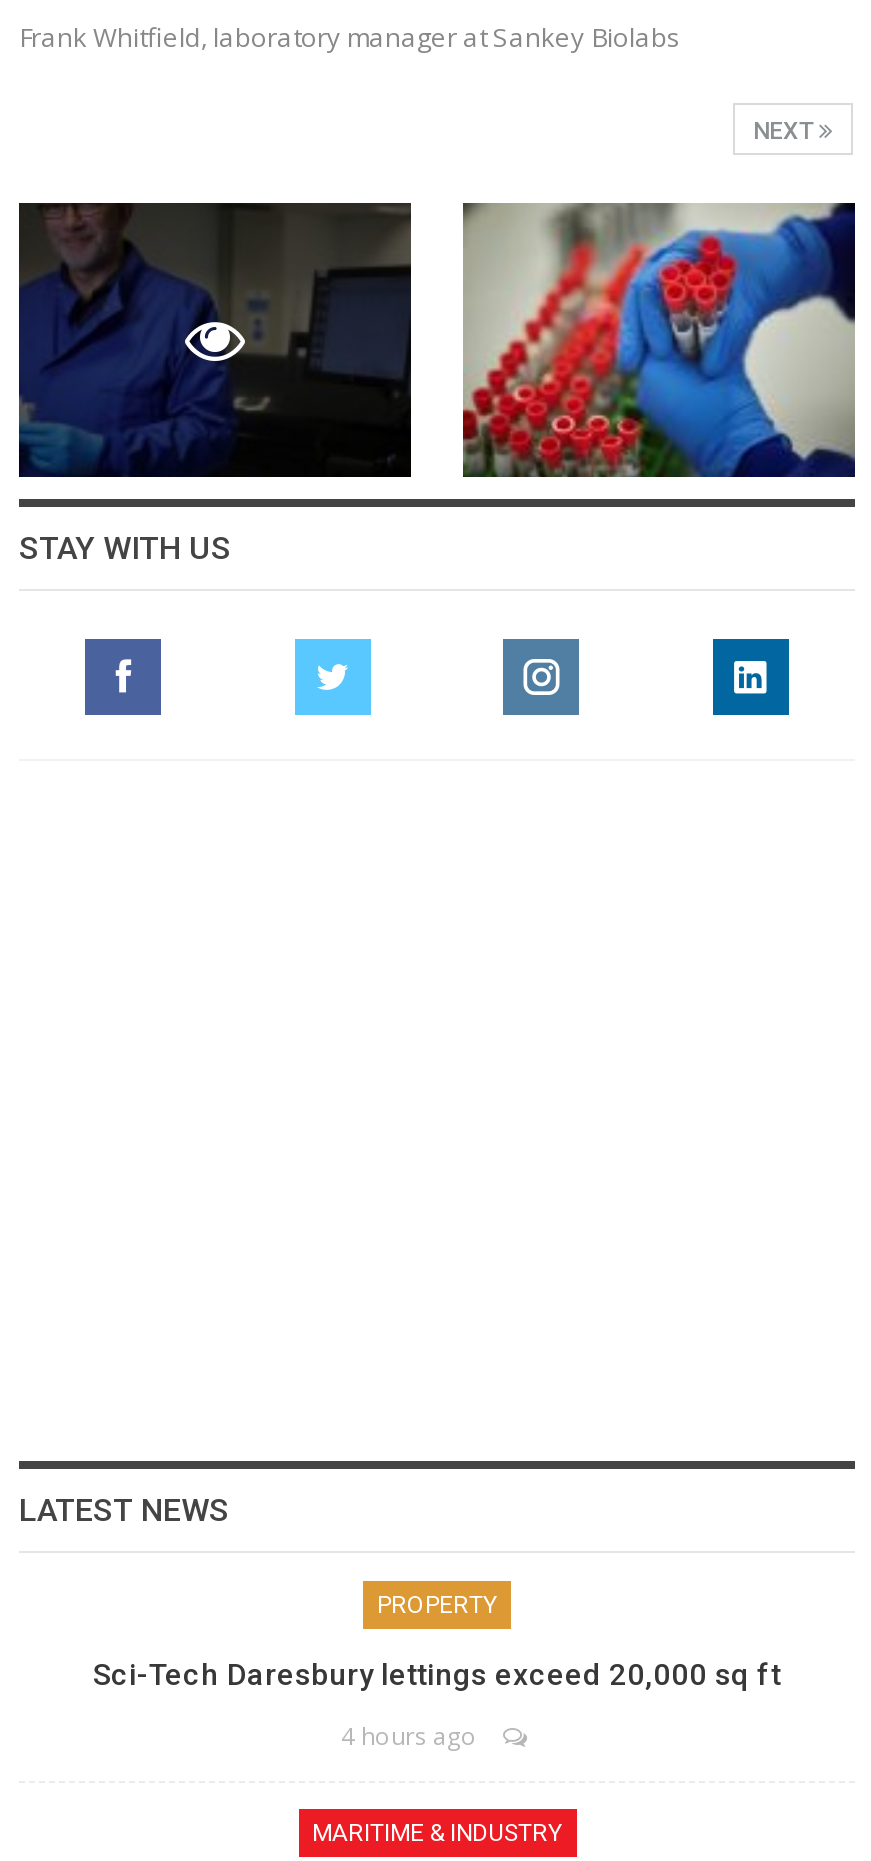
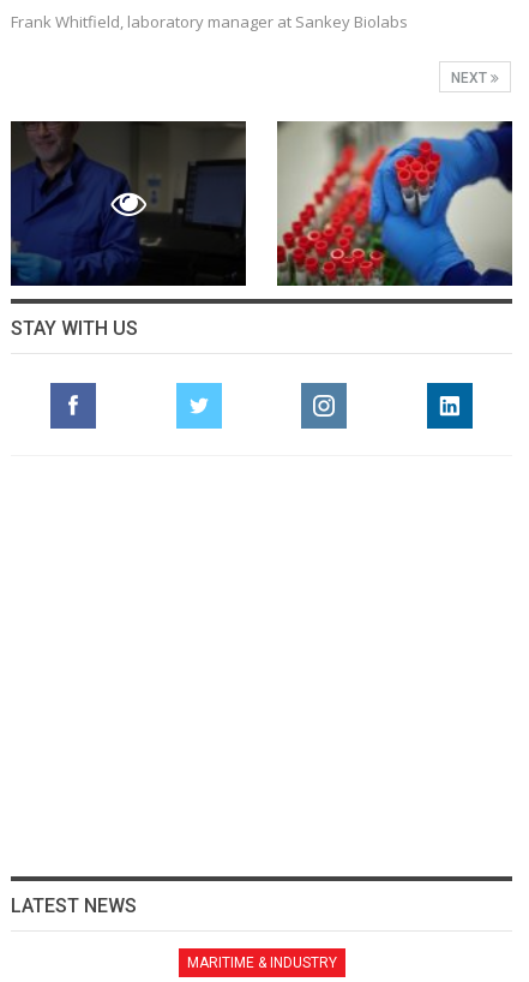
[93,1590,781,1752] PROPERTY | Sci-Tech Daresbury lettings exceed 20,000 sq ft | 4 hours ago -> none

